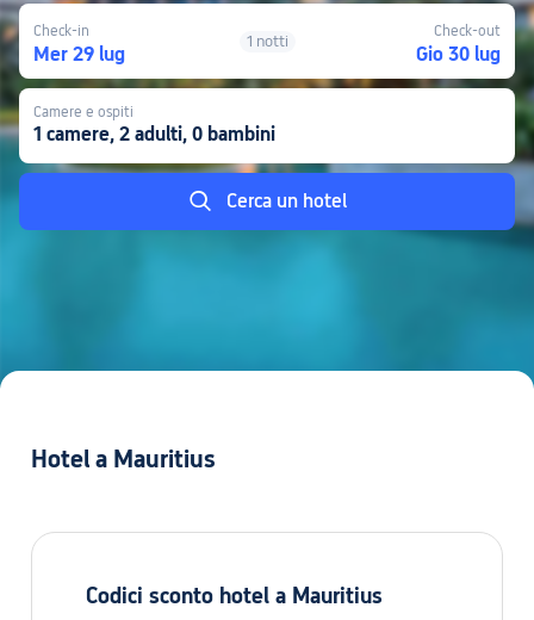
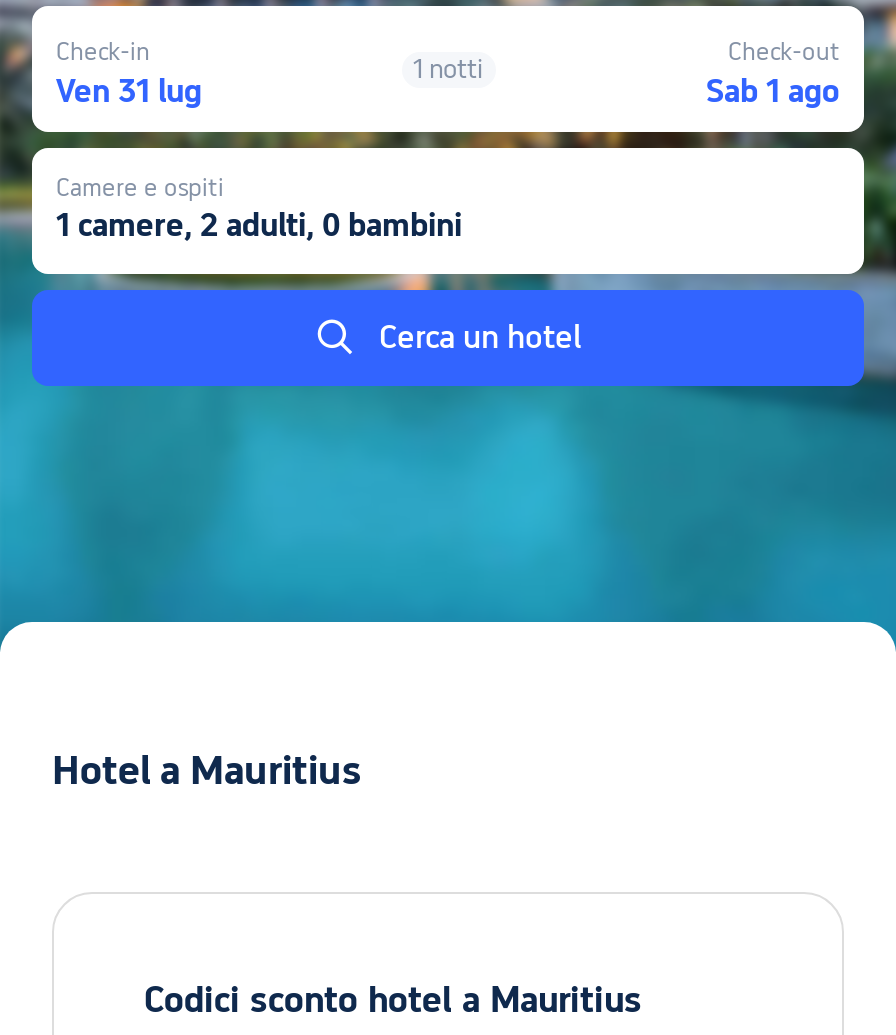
[33,42,125,65] Mer 29 lug -> [56,71,202,109] Ven 31 lug
[416,42,501,65] Gio 30 lug -> [706,71,840,109] Sab 1 ago

